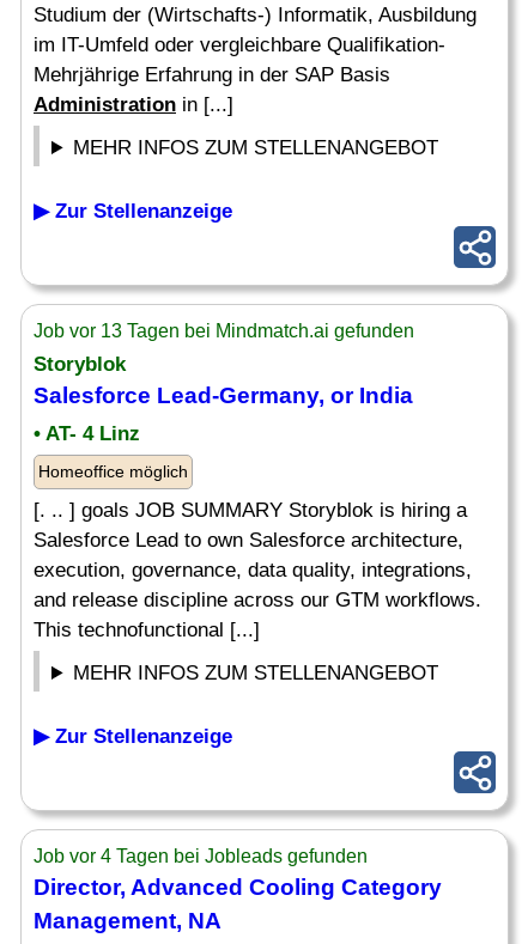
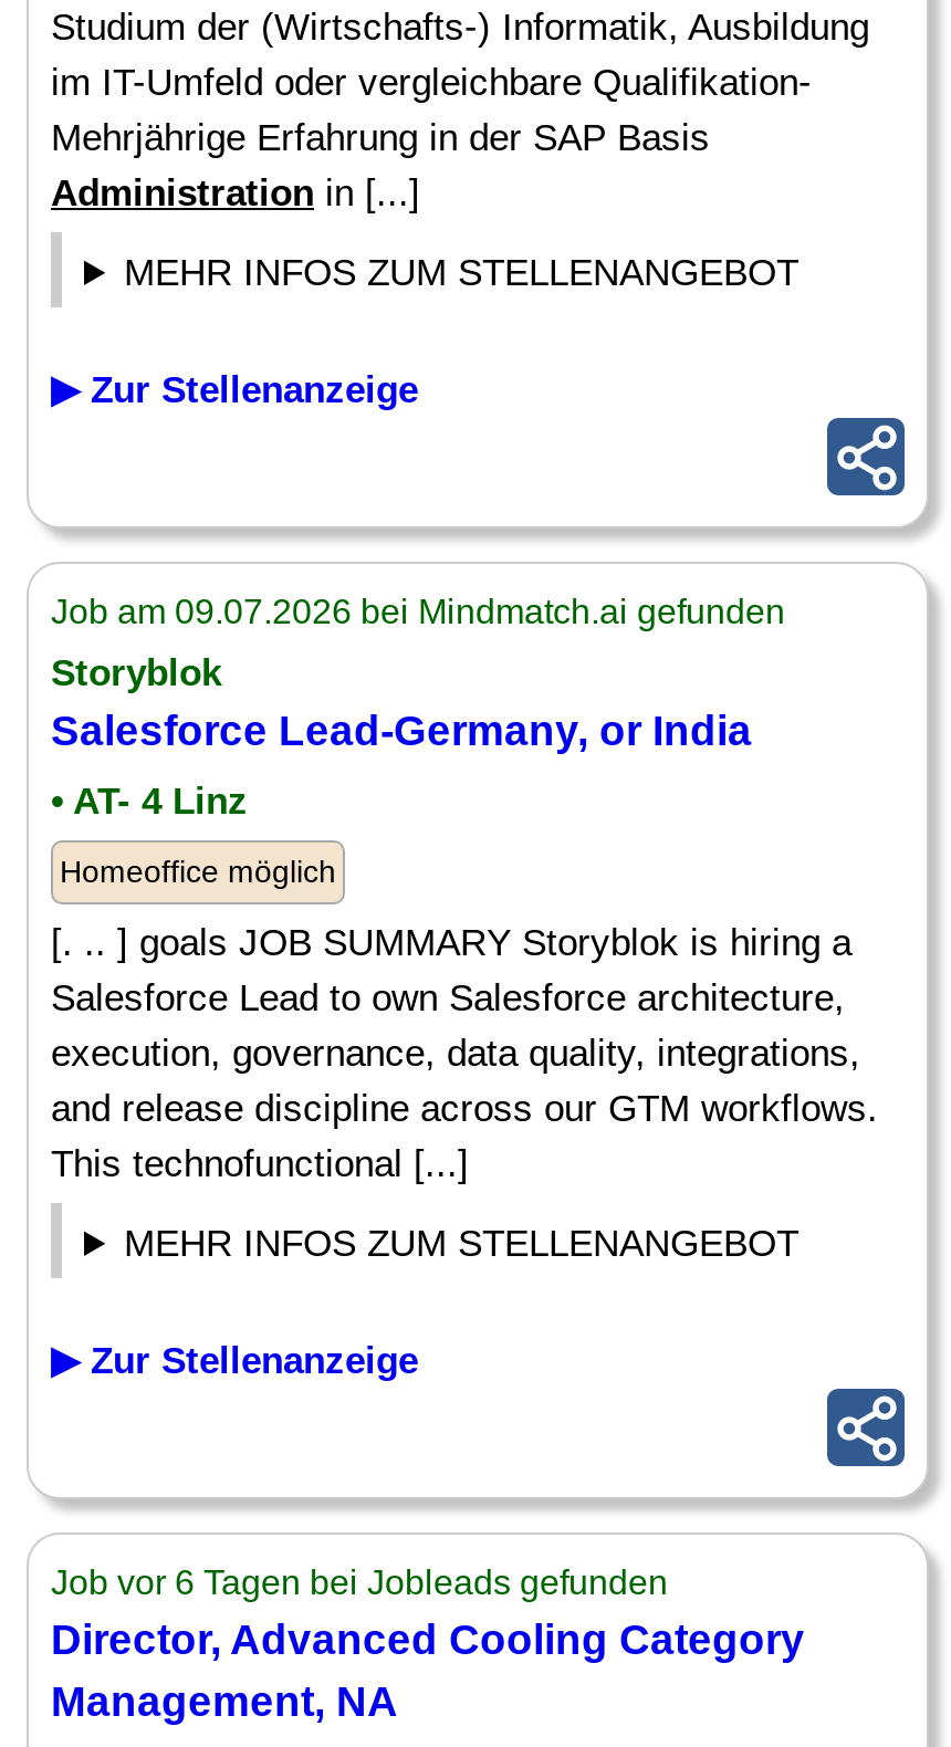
[34,321,414,341] Job vor 13 Tagen bei Mindmatch.ai gefunden -> [51,593,785,630] Job am 09.07.2026 bei Mindmatch.ai gefunden
[34,846,368,866] Job vor 4 Tagen bei Jobleads gefunden -> [51,1563,668,1601] Job vor 6 Tagen bei Jobleads gefunden

